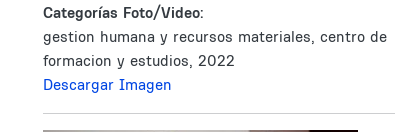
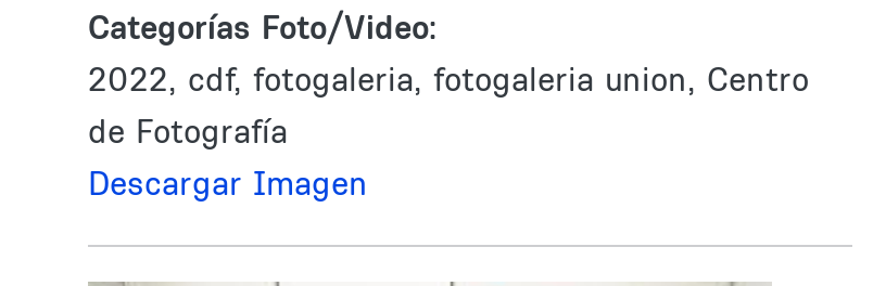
[43,27,387,70] gestion humana y recursos materiales, centro de | formacion y estudios, 2022 -> [88,58,809,152] 2022, cdf, fotogaleria, fotogaleria union, Centro | de Fotografía

